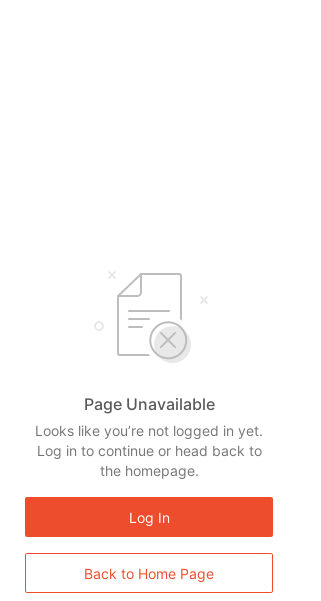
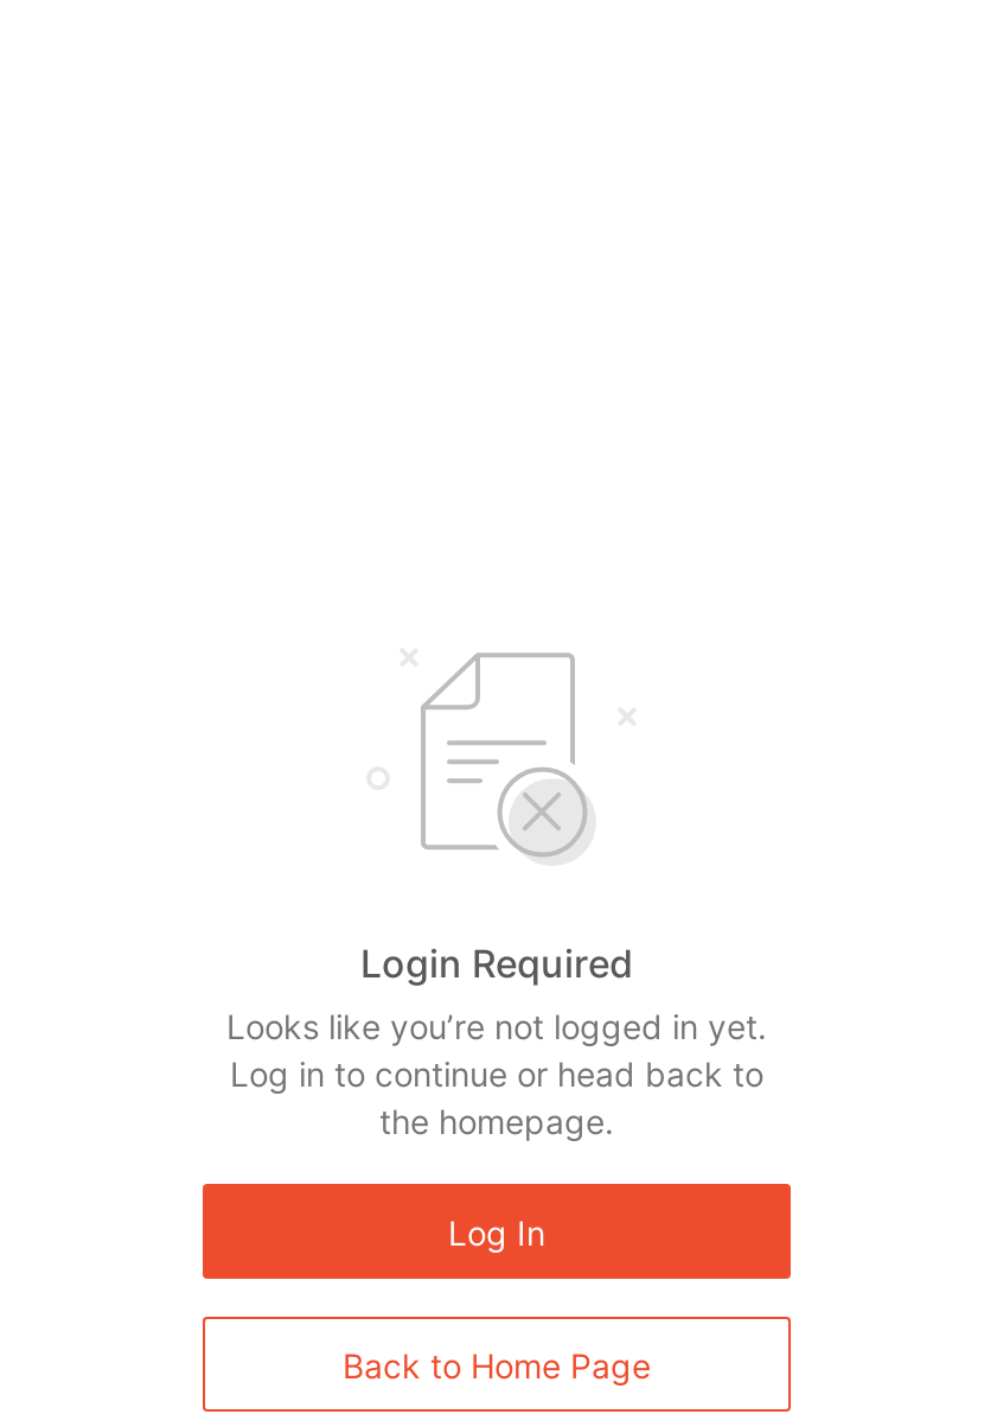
[83,394,214,414] Page Unavailable -> [360,940,633,987] Login Required

